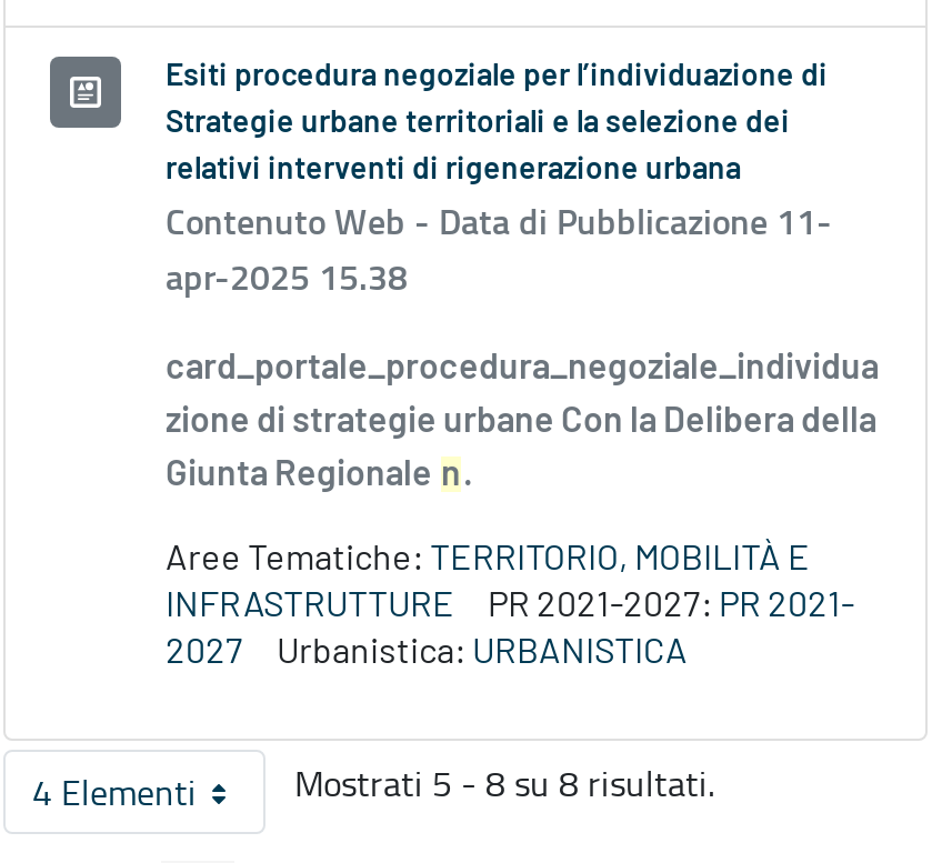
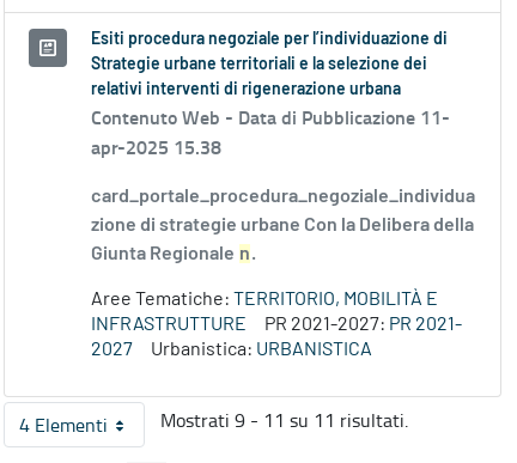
[294,759,714,808] Mostrati 5 - 8 su 8 risultati. -> [160,407,408,433] Mostrati 9 - 11 su 11 risultati.

